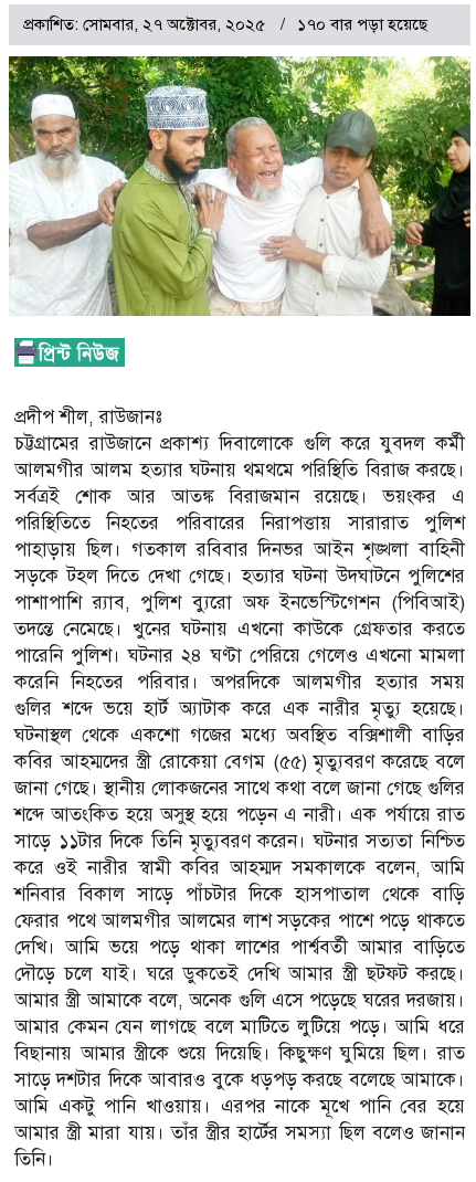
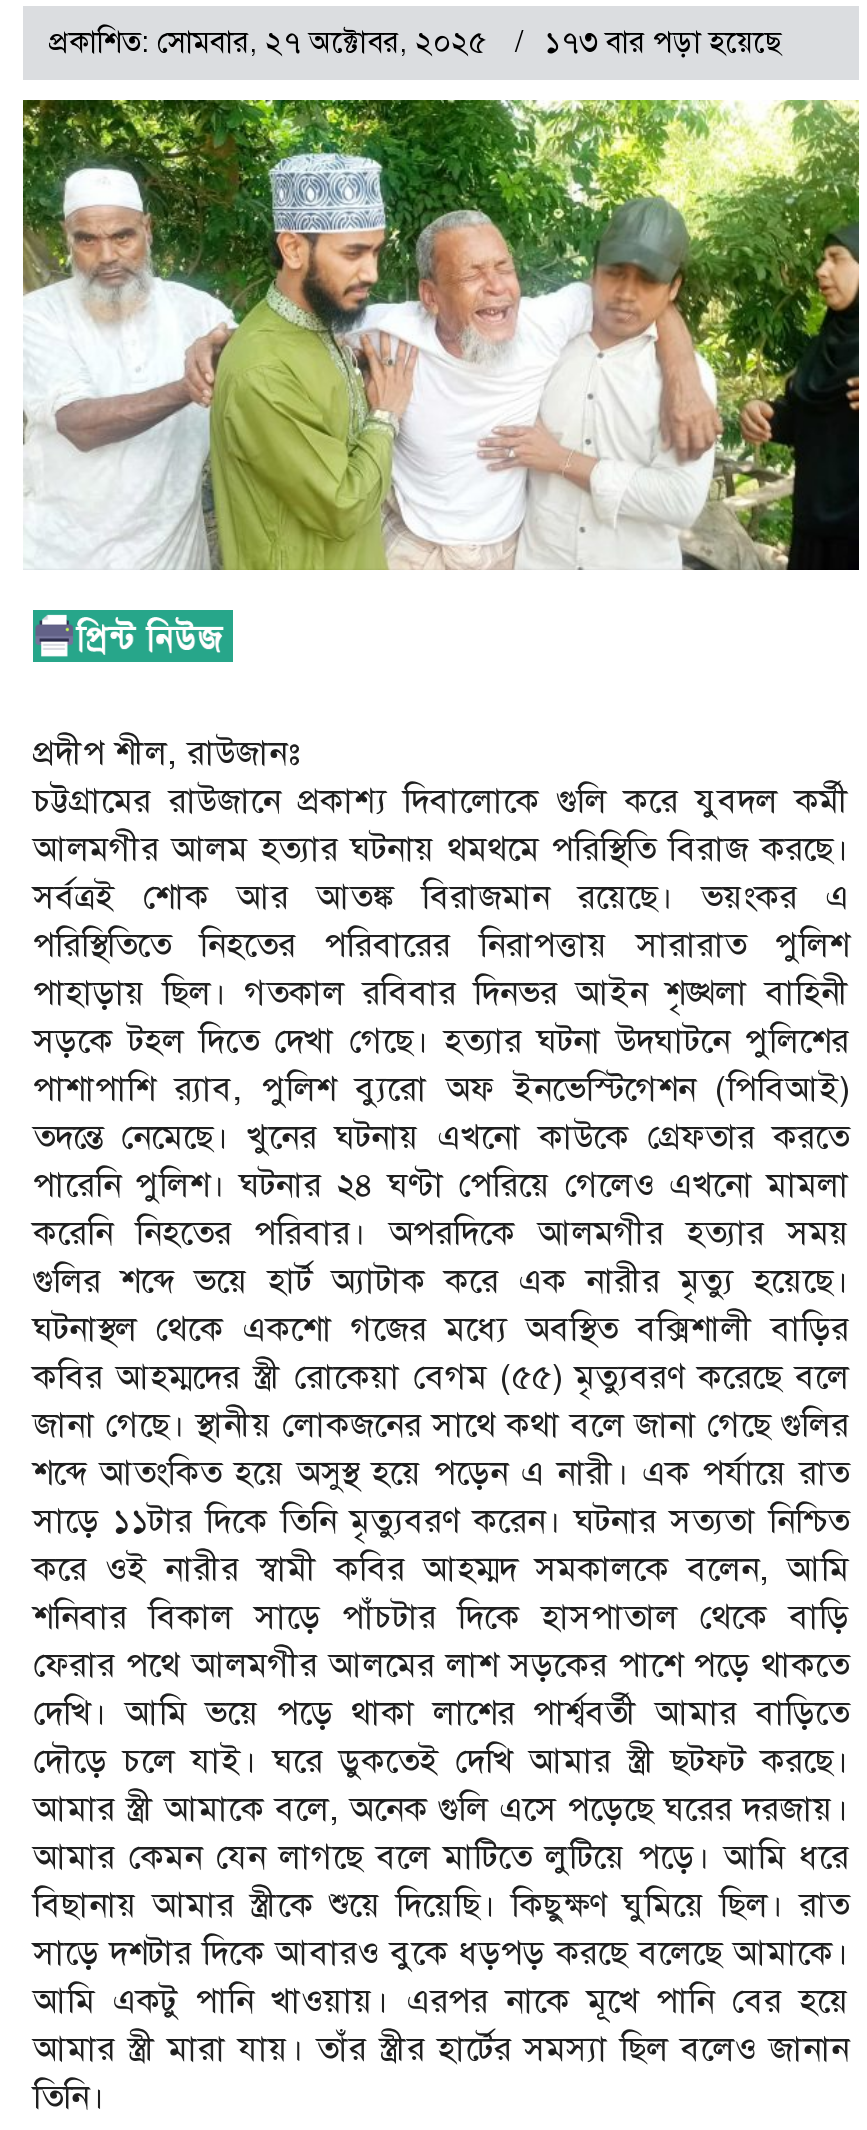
[23,15,427,35] প্রকাশিত: সোমবার, ২৭ অক্টোবর, ২০২৫ ১৭০ বার পড়া হয়েছে -> [49,25,781,61] প্রকাশিত: সোমবার, ২৭ অক্টোবর, ২০২৫ ১৭৩ বার পড়া হয়েছে

